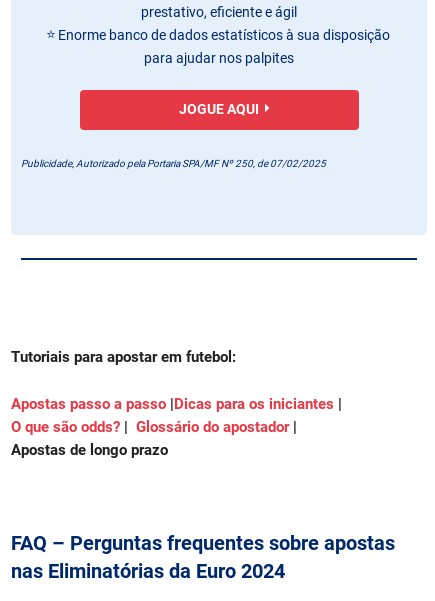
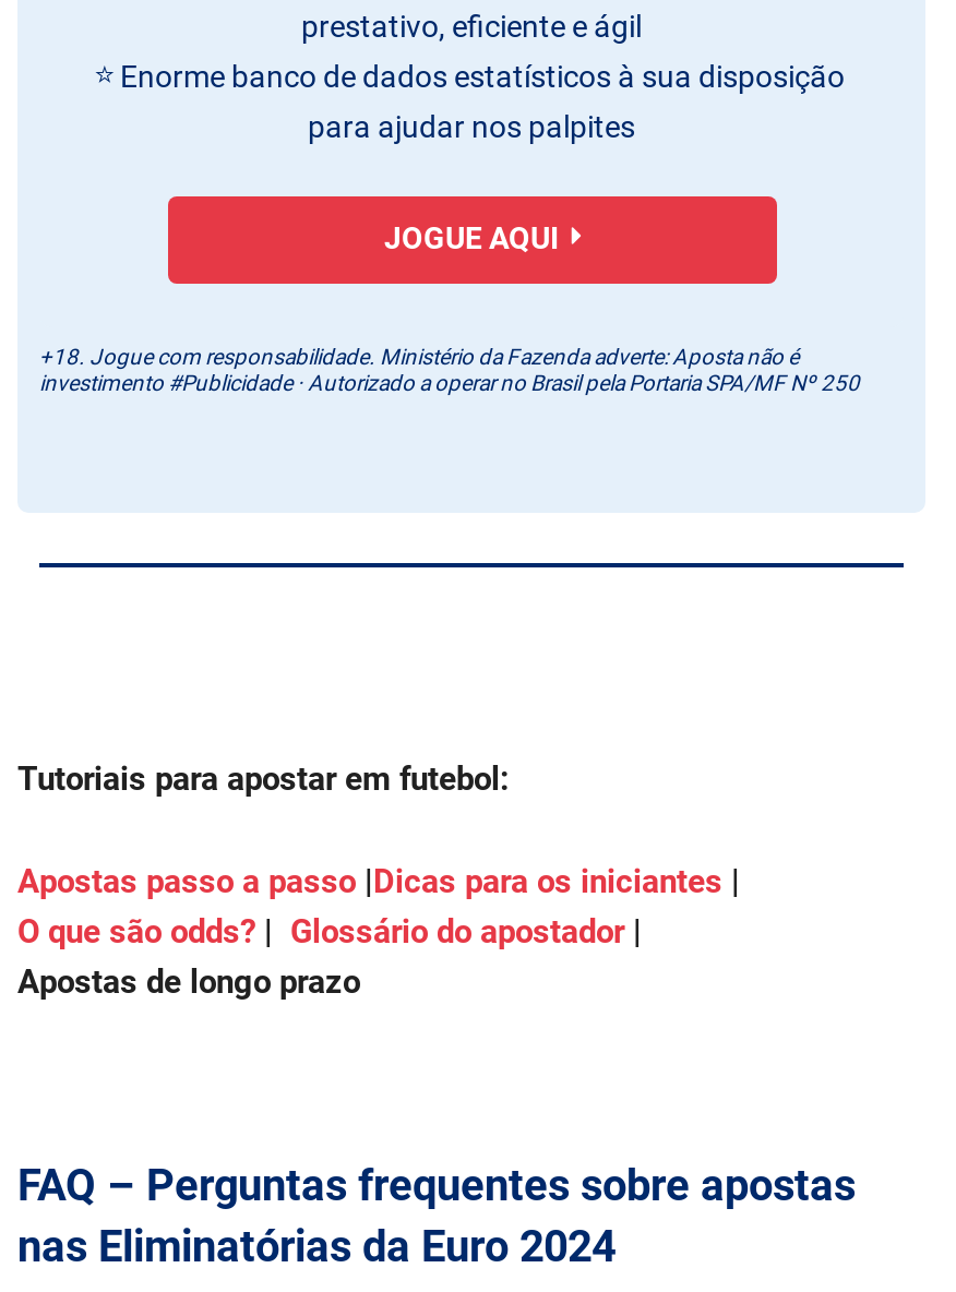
[21,158,326,169] Publicidade, Autorizado pela Portaria SPA/MF Nº 250, de 07/02/2025 -> [39,345,860,395] +18. Jogue com responsabilidade. Ministério da Fazenda adverte: Aposta não é | investimento #Publicidade · Autorizado a operar no Brasil pela Portaria SPA/MF Nº 250

